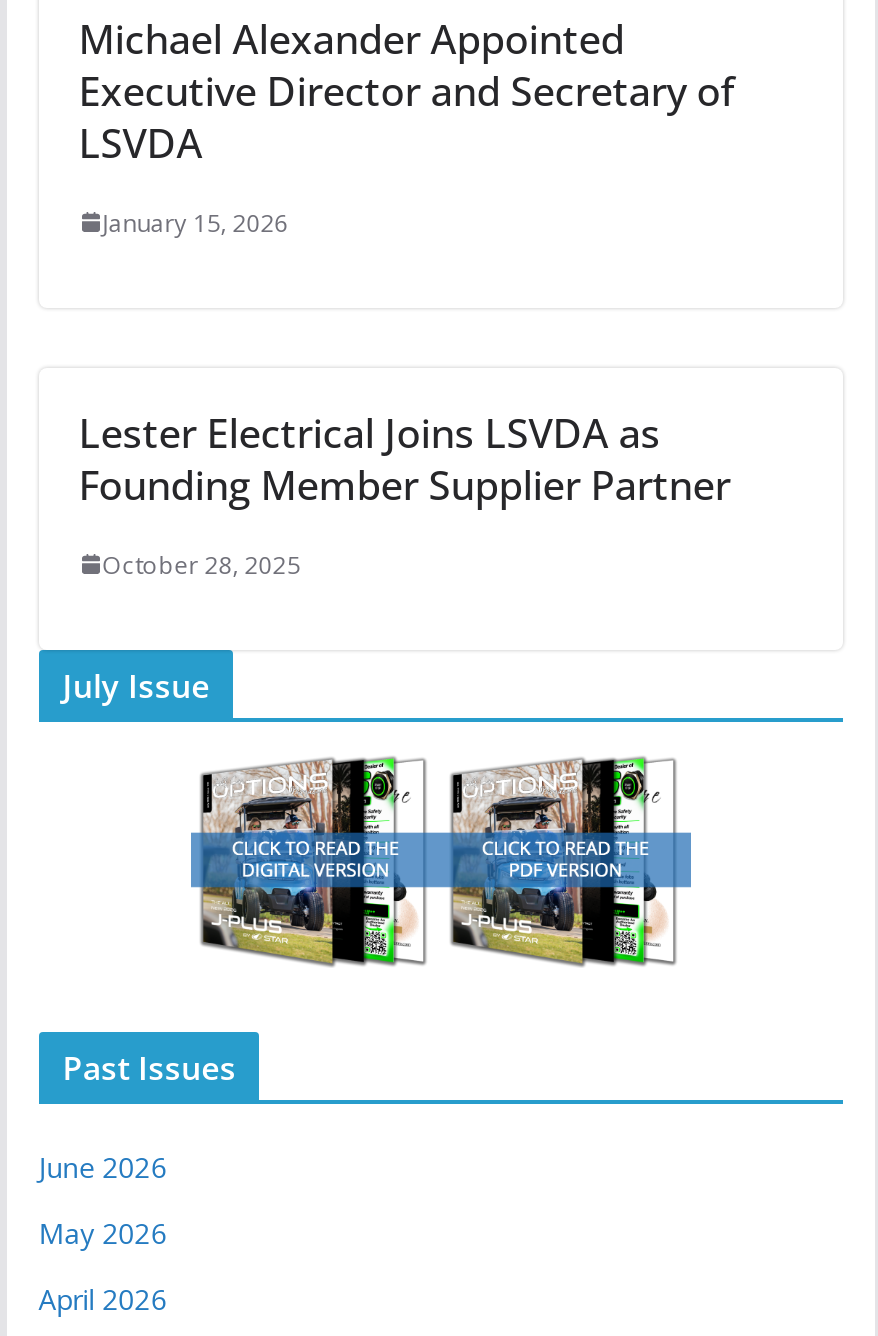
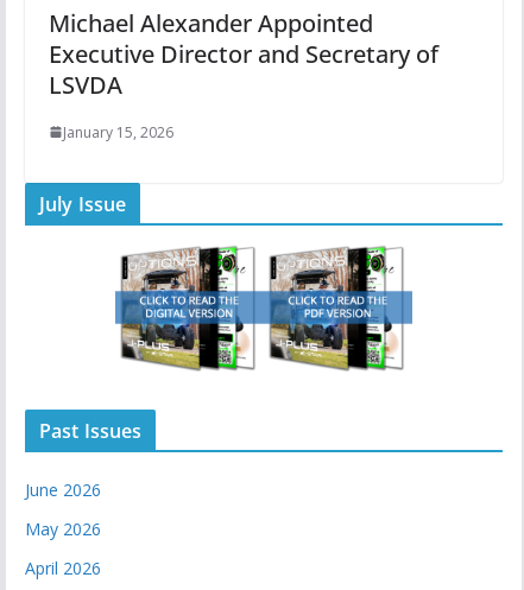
[78,405,730,581] Lester Electrical Joins LSVDA as | Founding Member Supplier Partner | October 28, 2025 -> none

